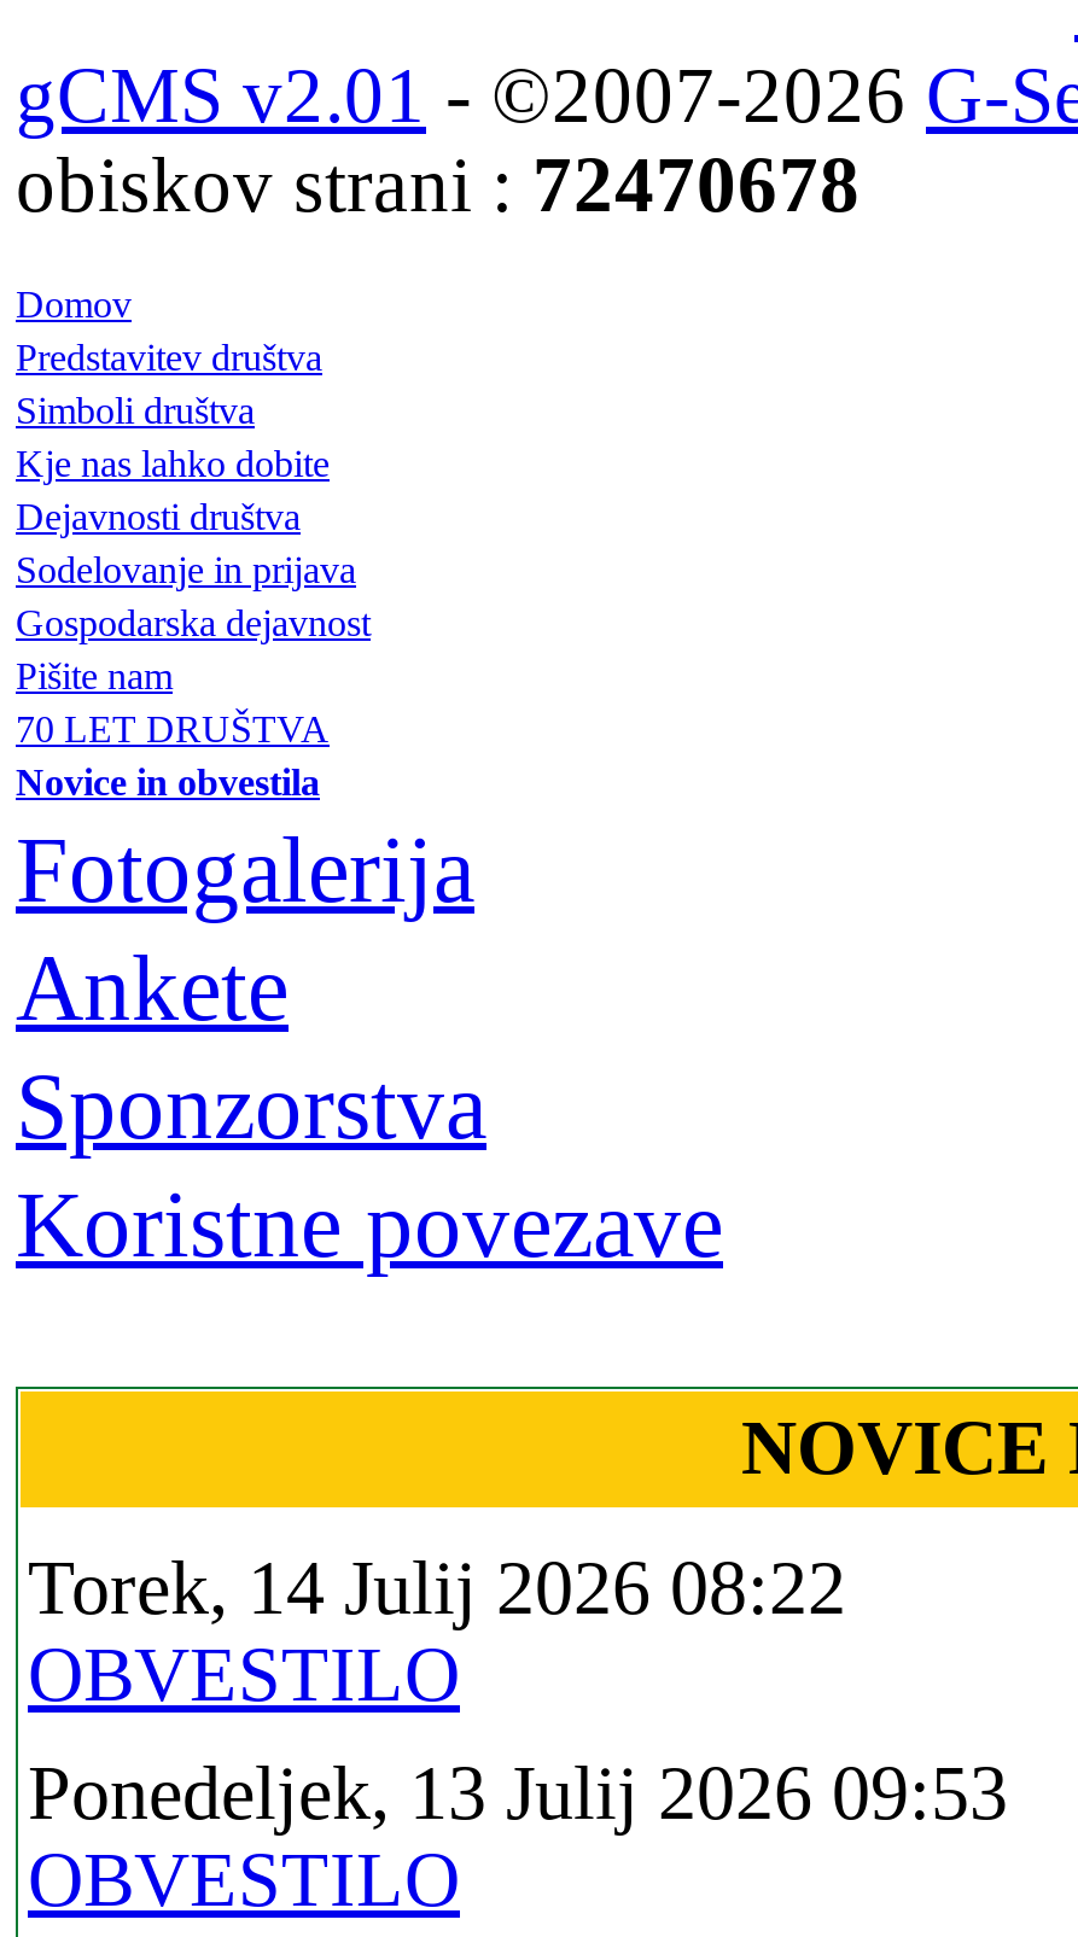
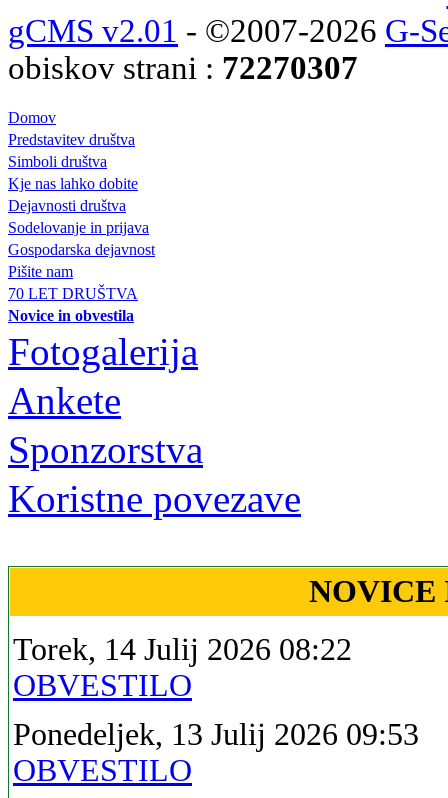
[16,141,861,228] obiskov strani : 72470678 -> [8,50,358,86] obiskov strani : 72270307

